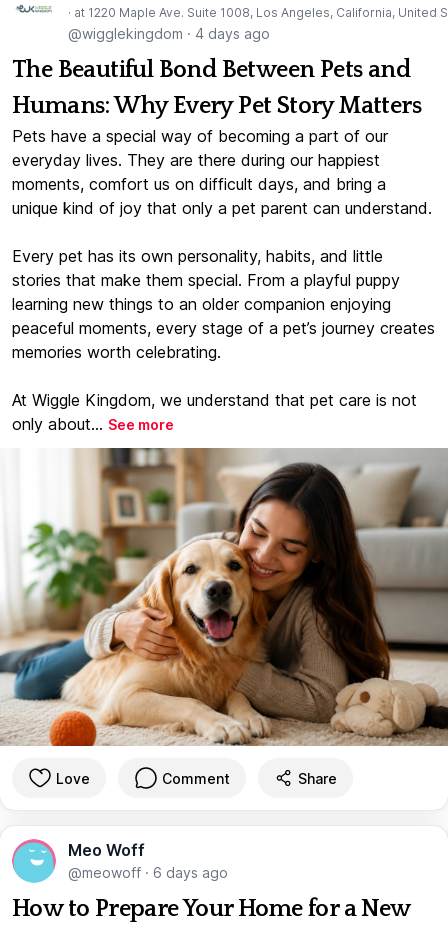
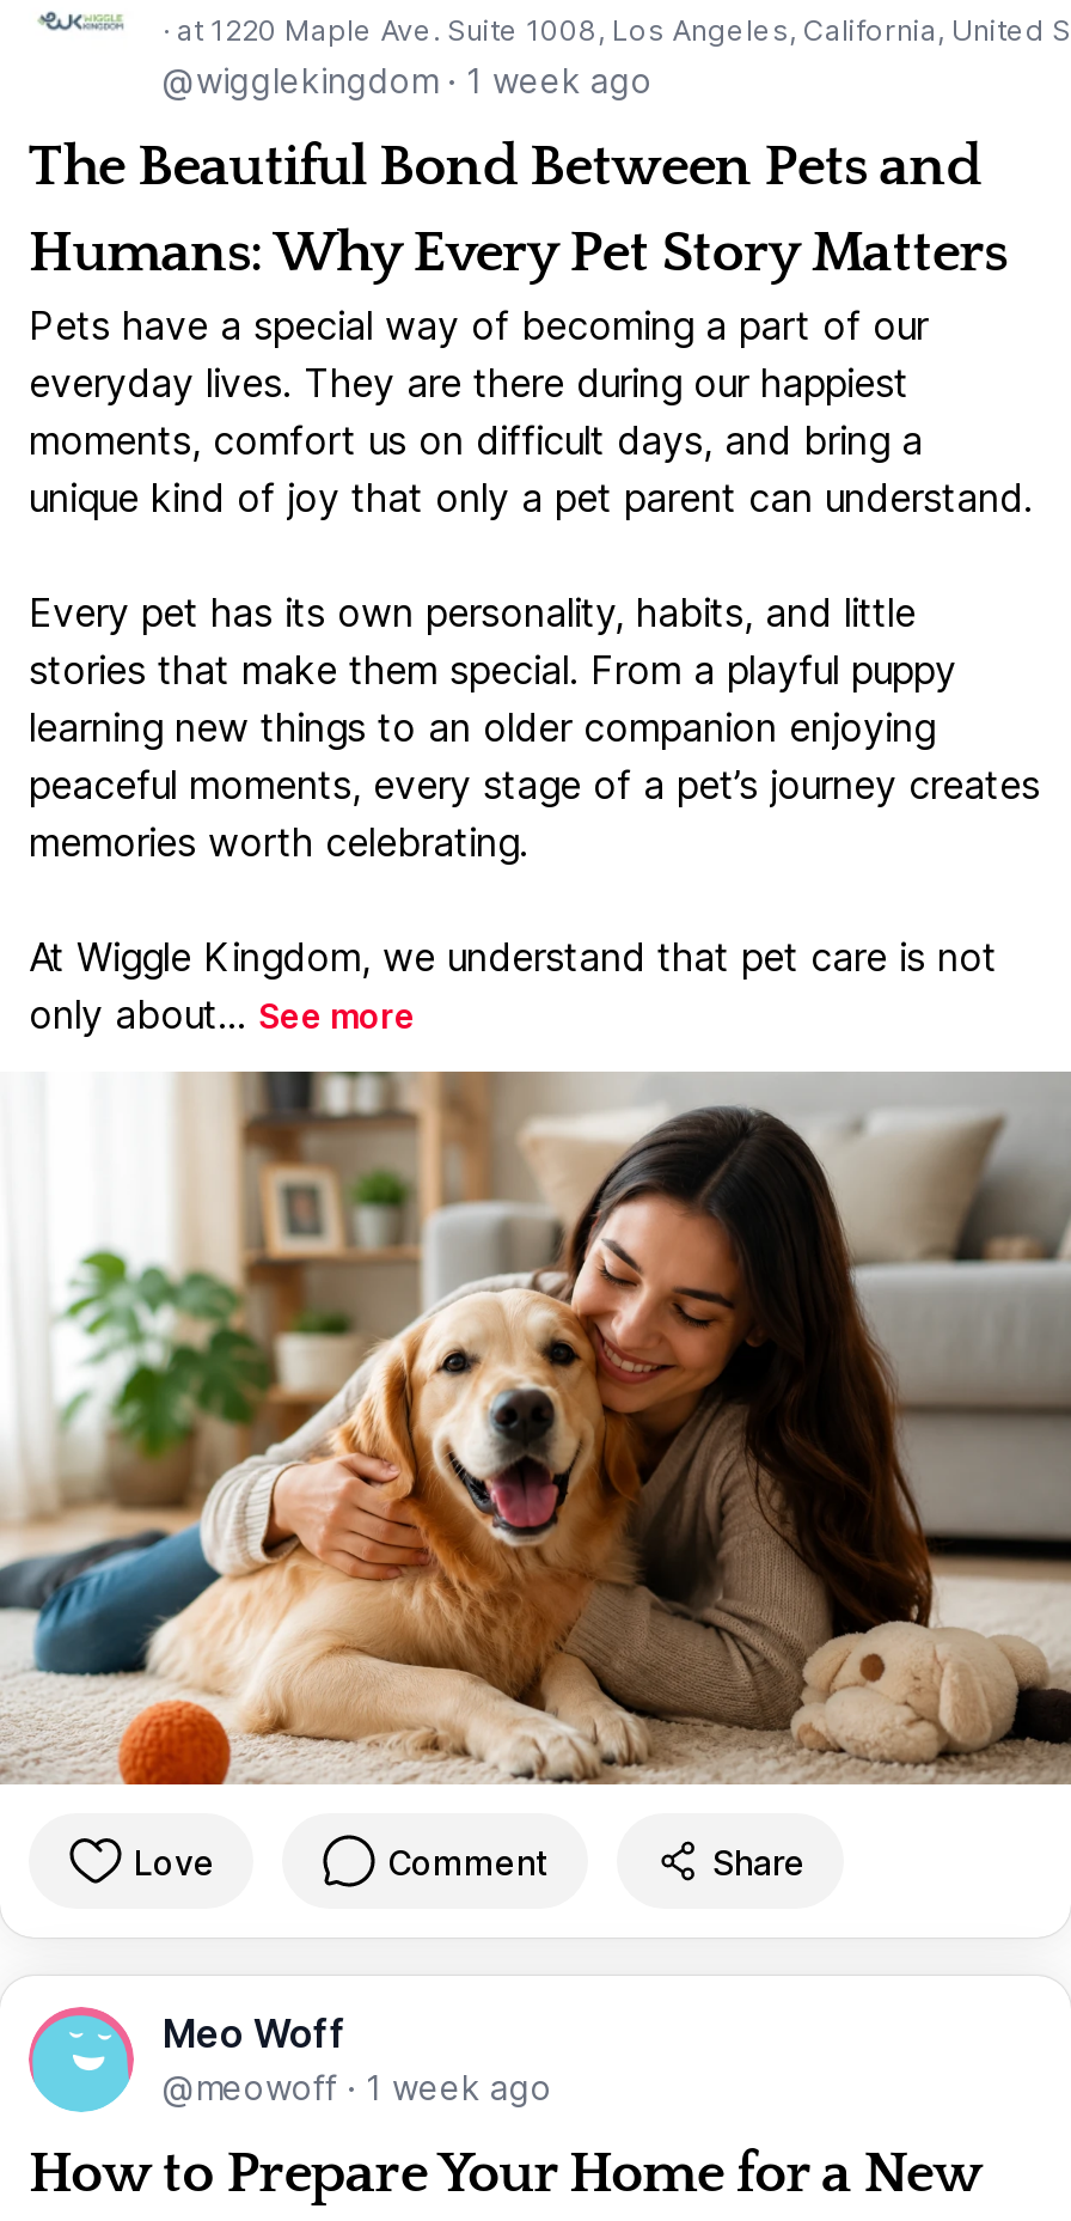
[68,24,270,41] @wigglekingdom · 4 days ago -> [163,59,653,99] @wigglekingdom · 1 week ago
[68,864,228,881] @meowoff · 6 days ago -> [163,2067,552,2108] @meowoff · 1 week ago

